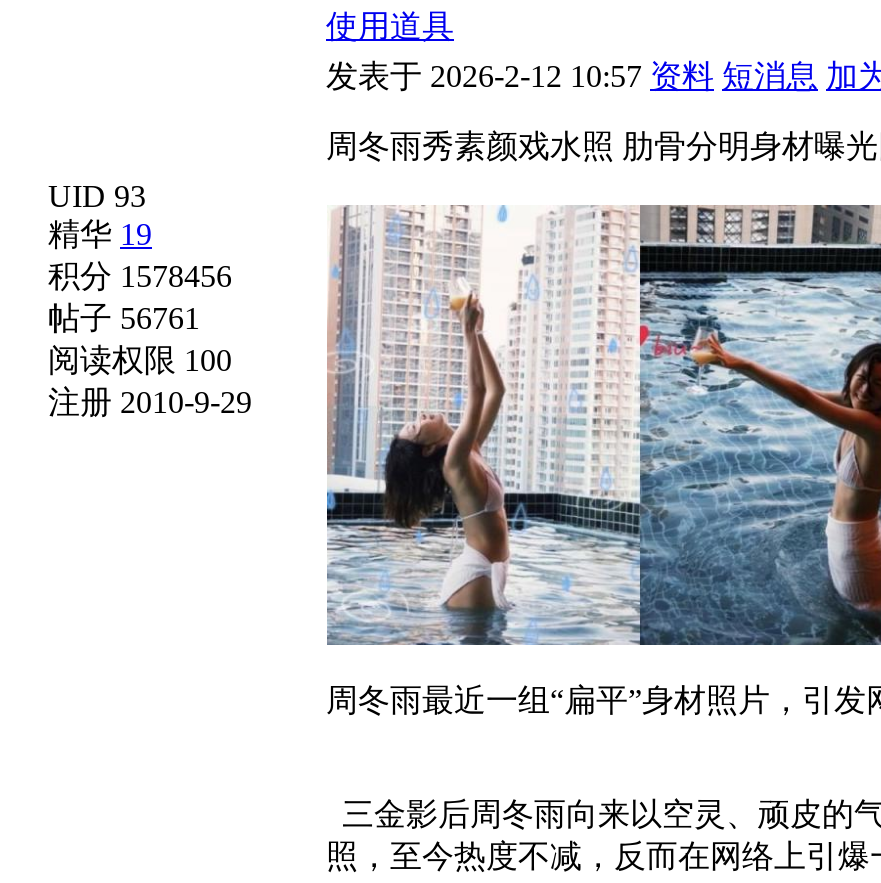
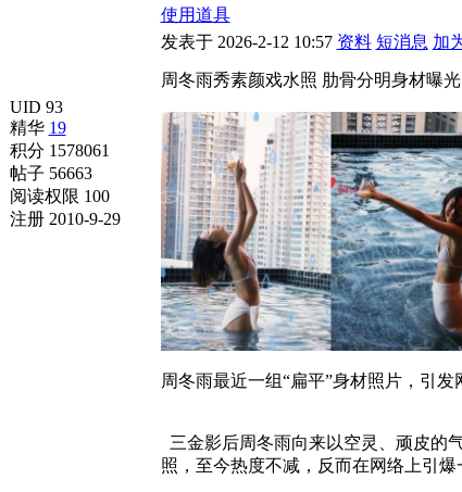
[48,259,232,293] 积分 1578456 -> [9,141,109,160] 积分 1578061
[48,301,200,335] 帖子 56761 -> [9,164,92,182] 帖子 56663

